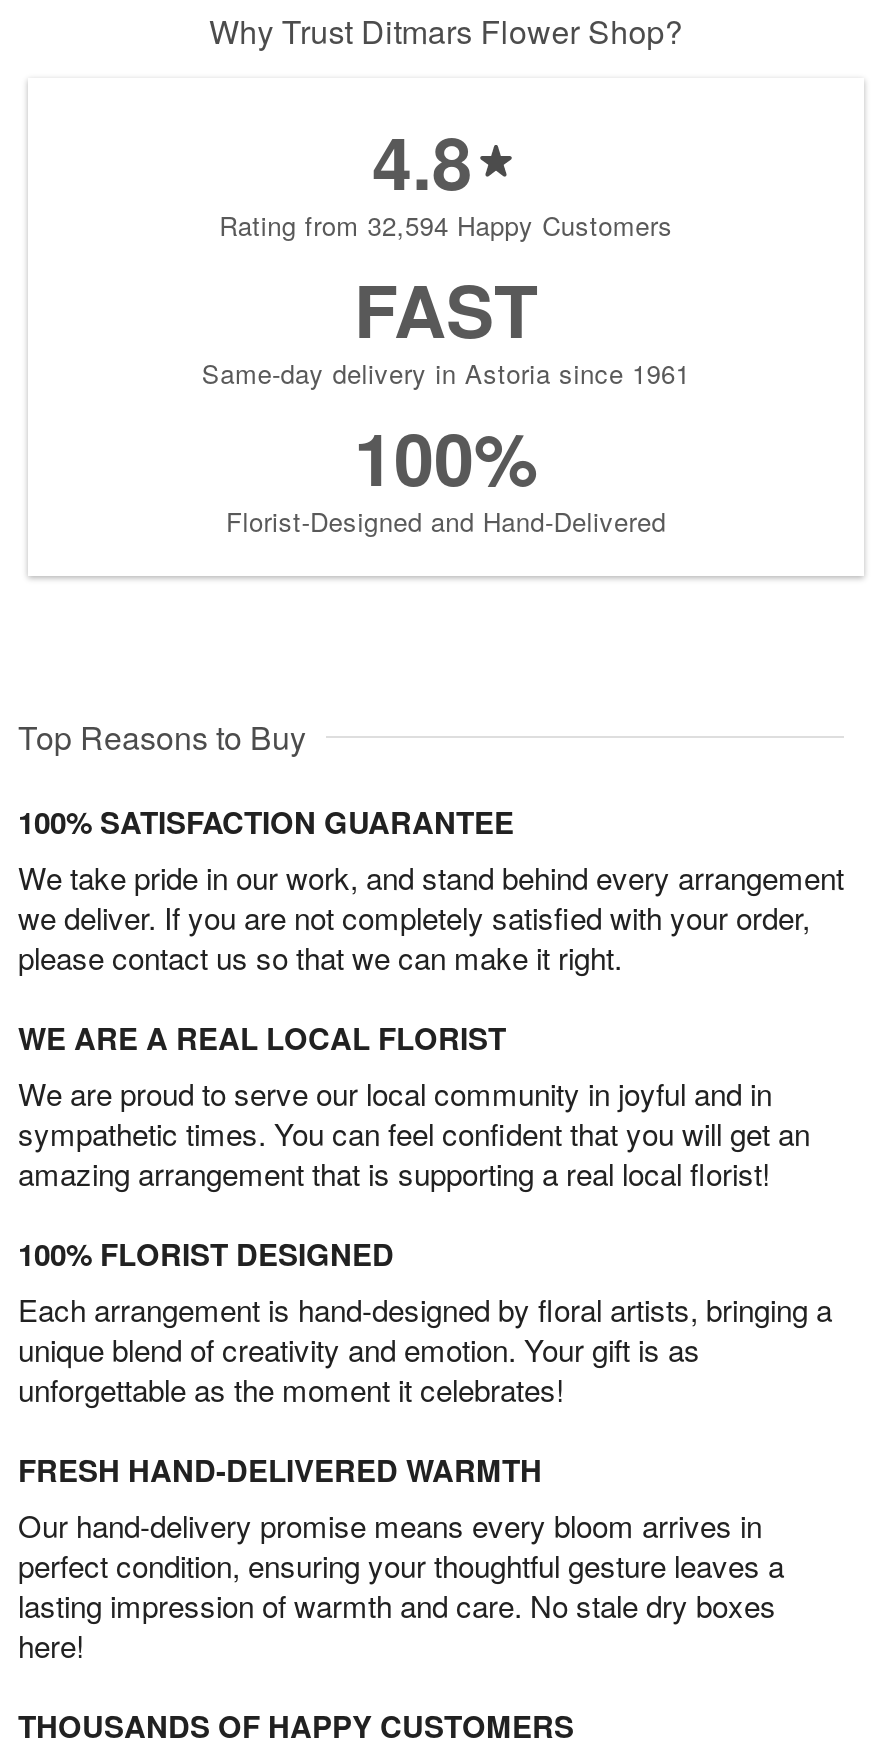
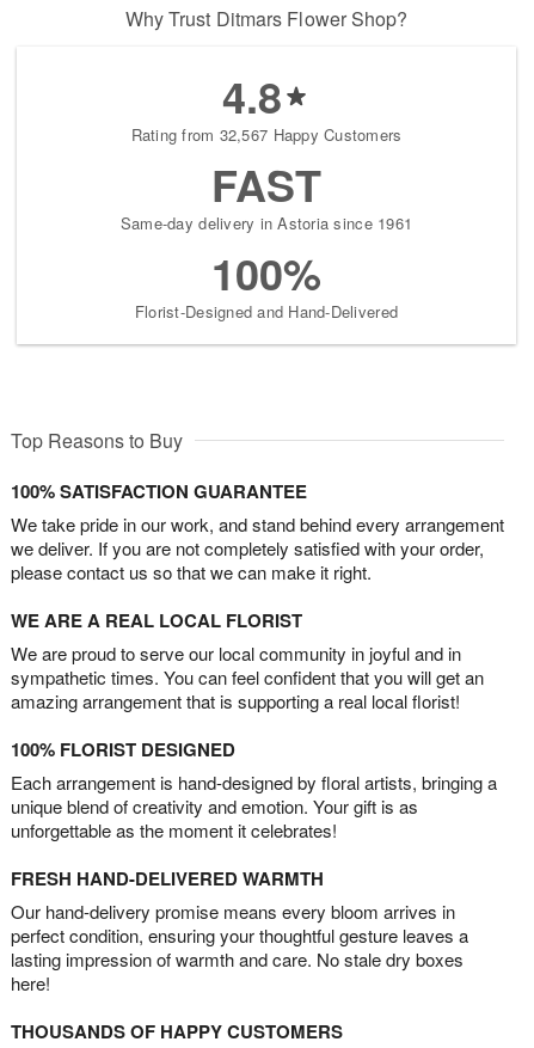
[219,205,673,243] Rating from 32,594 Happy Customers -> [131,122,402,145] Rating from 32,567 Happy Customers

